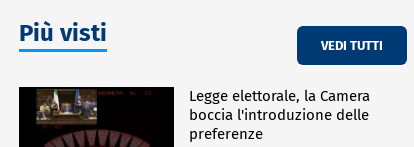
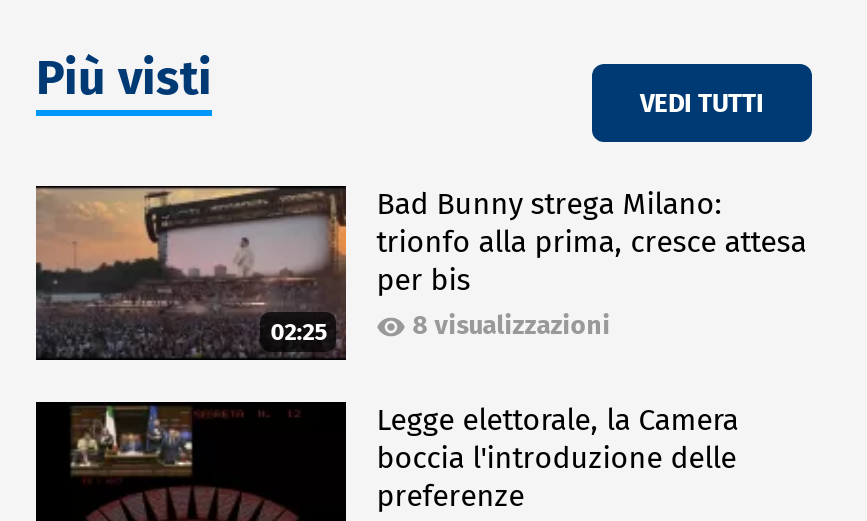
none -> [34,186,348,364] [image] | 02:25
none -> [376,187,806,341] Bad Bunny strega Milano: | trionfo alla prima, cresce attesa | per bis | 8 visualizzazioni

